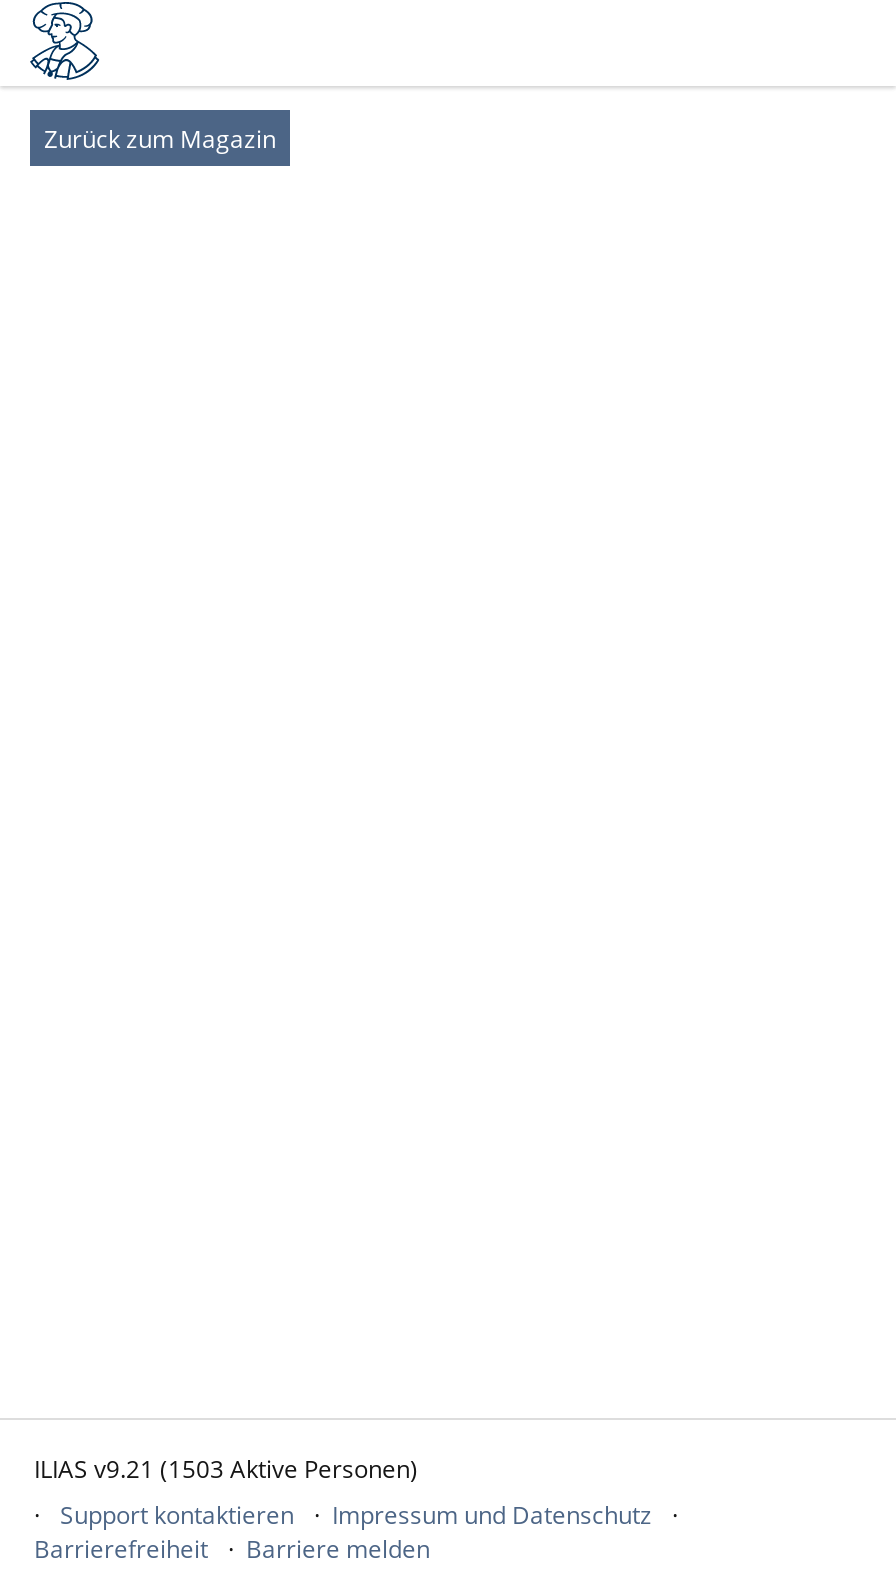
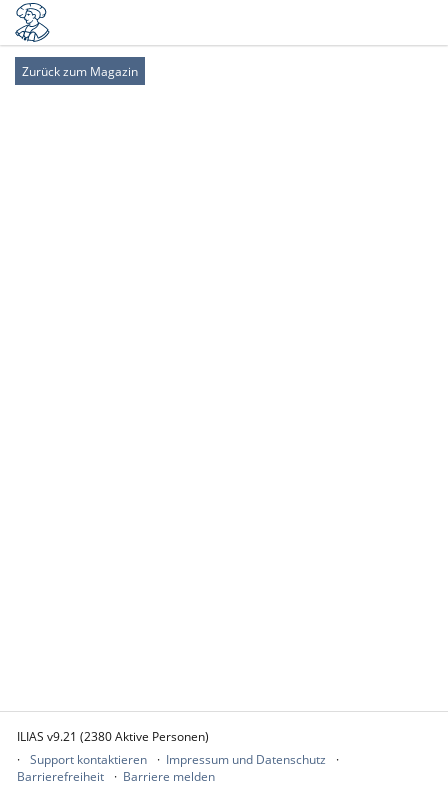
[34,1452,418,1486] ILIAS v9.21 (1503 Aktive Personen) -> [17,728,209,745] ILIAS v9.21 (2380 Aktive Personen)

